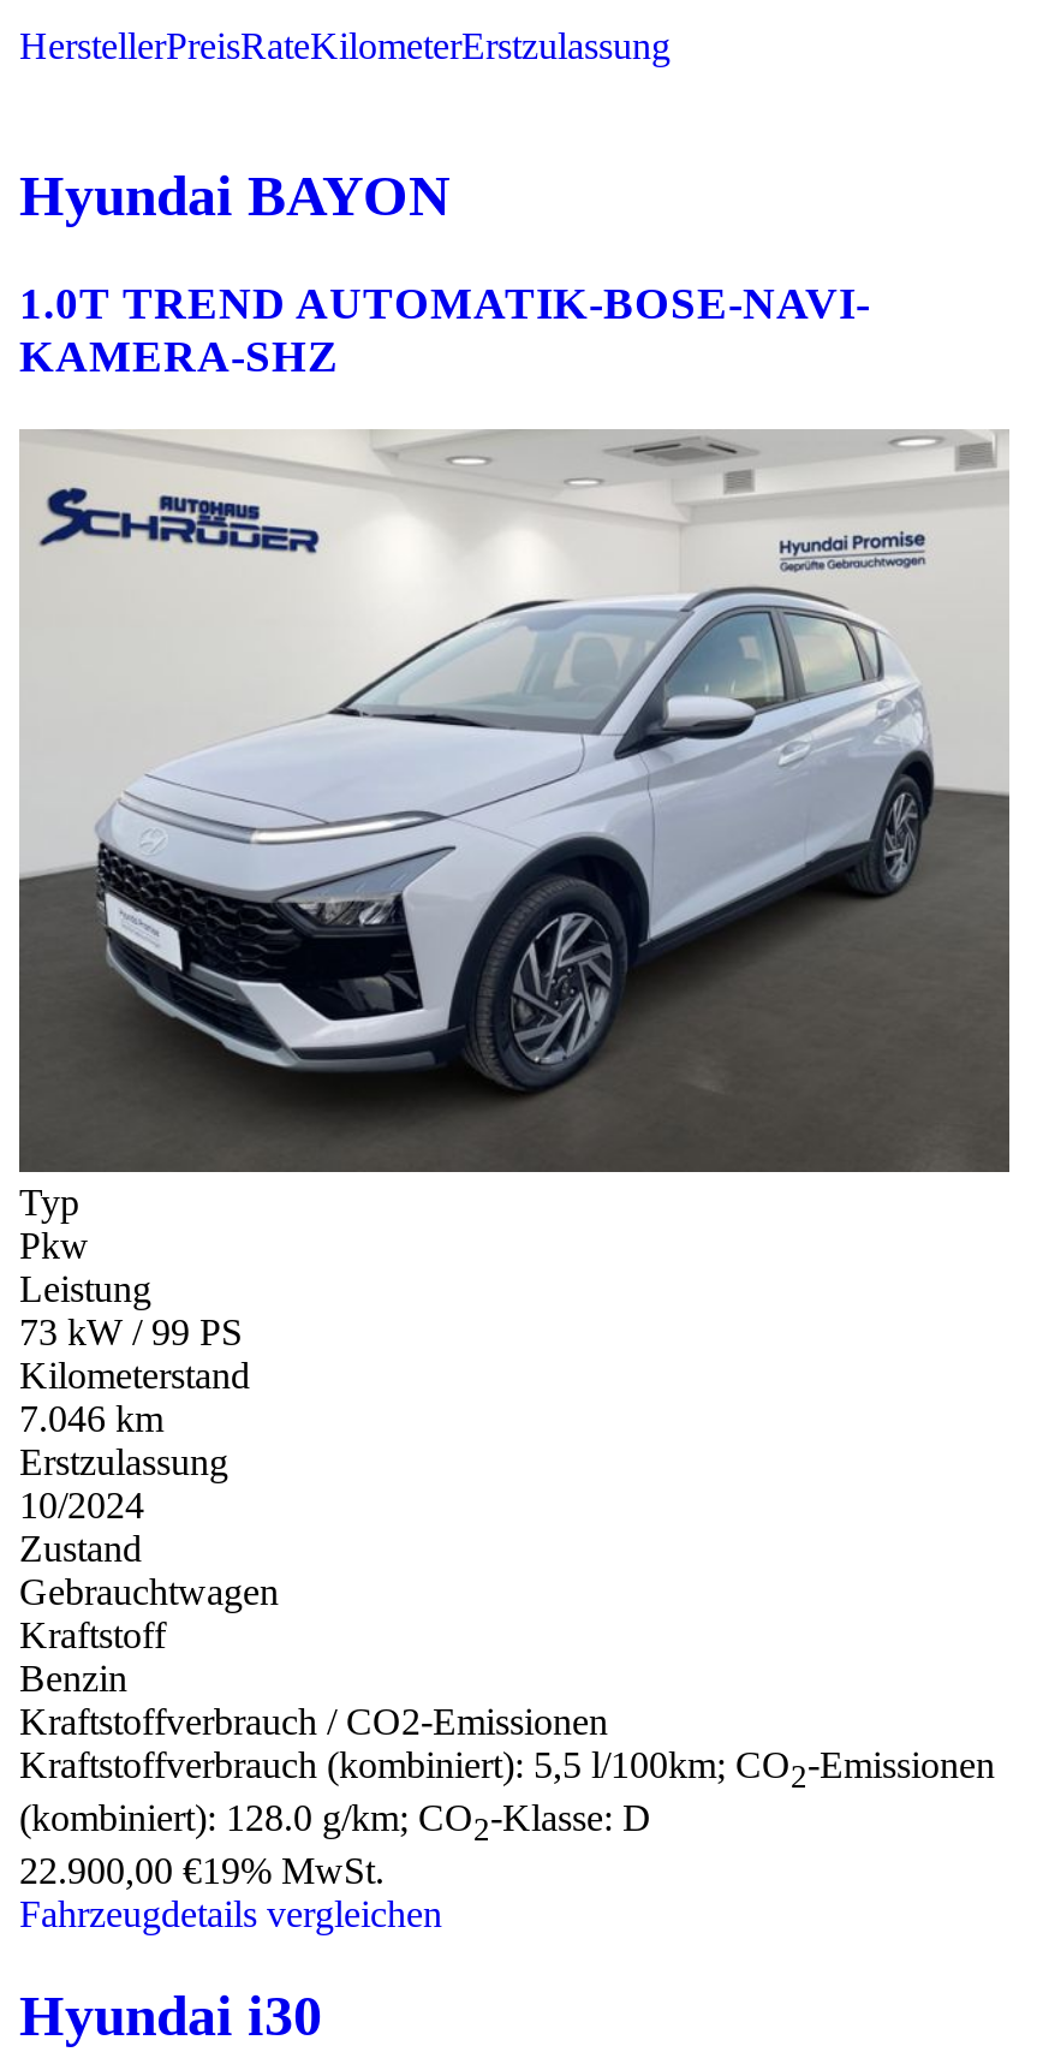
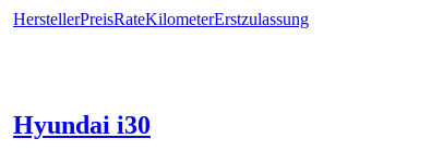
[19,164,870,380] Hyundai BAYON | 1.0T TREND AUTOMATIK-BOSE-NAVI- | KAMERA-SHZ -> none
[17,429,1012,1933] [image] | Typ | Pkw | Leistung | 73 kW / 99 PS | Kilometerstand | 7.046 km | Erstzulassung | 10/2024 | Zustand | Gebrauchtwagen | Kraftstoff | Benzin | Kraftstoffverbrauch / CO2-Emissionen | Kraftstoffverbrauch (kombiniert): 5,5 l/100km; CO2-Emissionen | (kombiniert): 128.0 g/km; CO2-Klasse: D | 22.900,00 €19% MwSt. | Fahrzeugdetails vergleichen -> none

